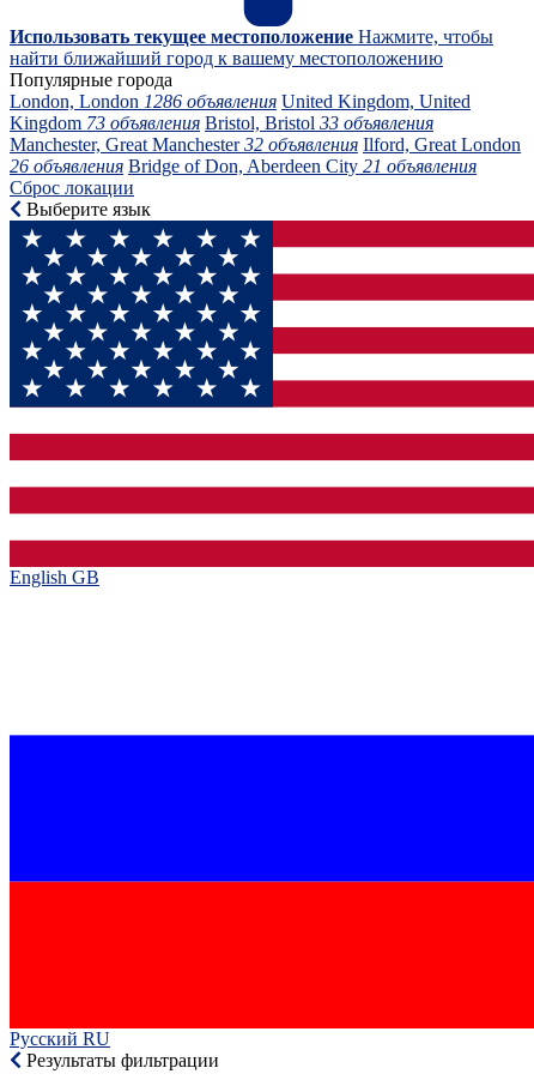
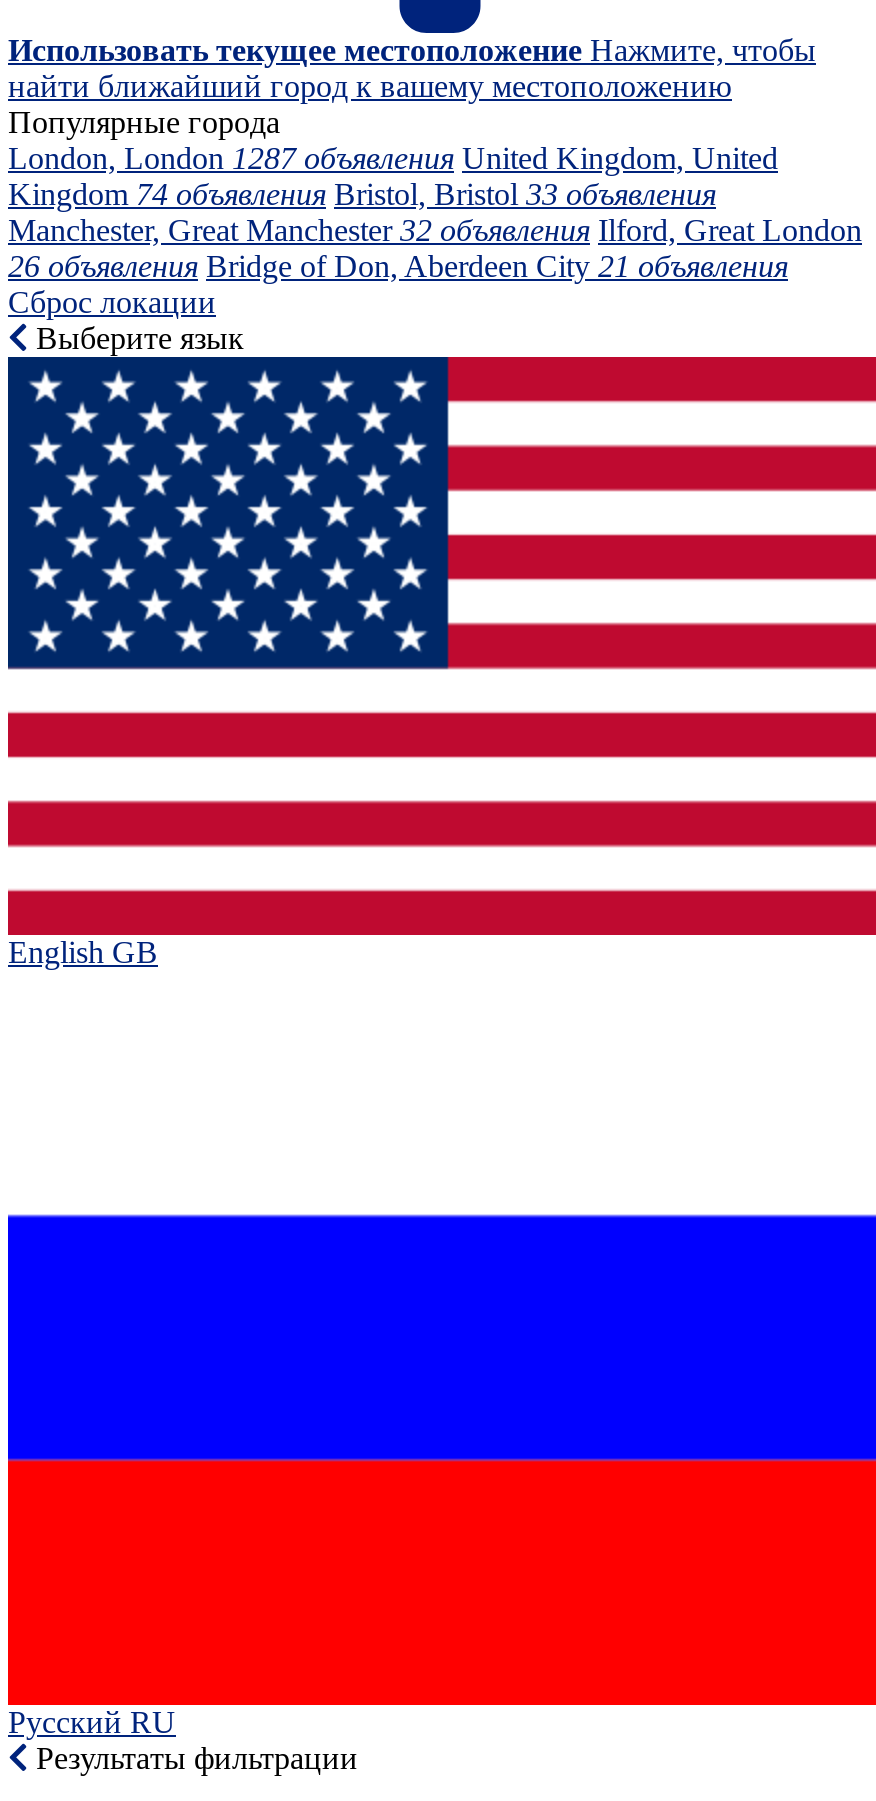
[10,91,471,112] London, London 1286 объявления United Kingdom, United -> [8,141,778,175] London, London 1287 объявления United Kingdom, United
[10,113,433,133] Kingdom 73 объявления Bristol, Bristol 33 объявления -> [8,177,716,211] Kingdom 74 объявления Bristol, Bristol 33 объявления

